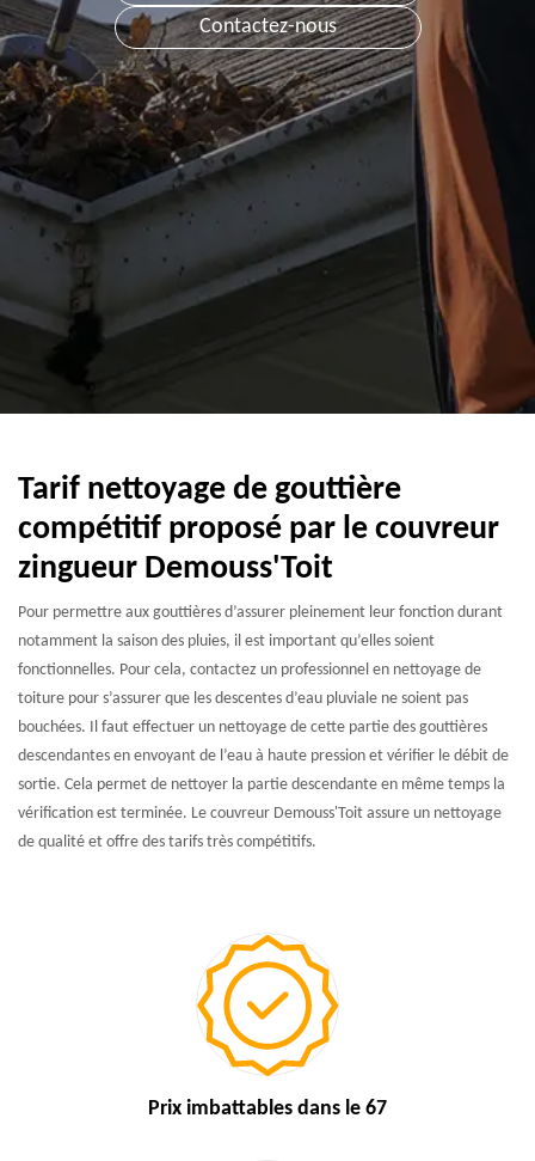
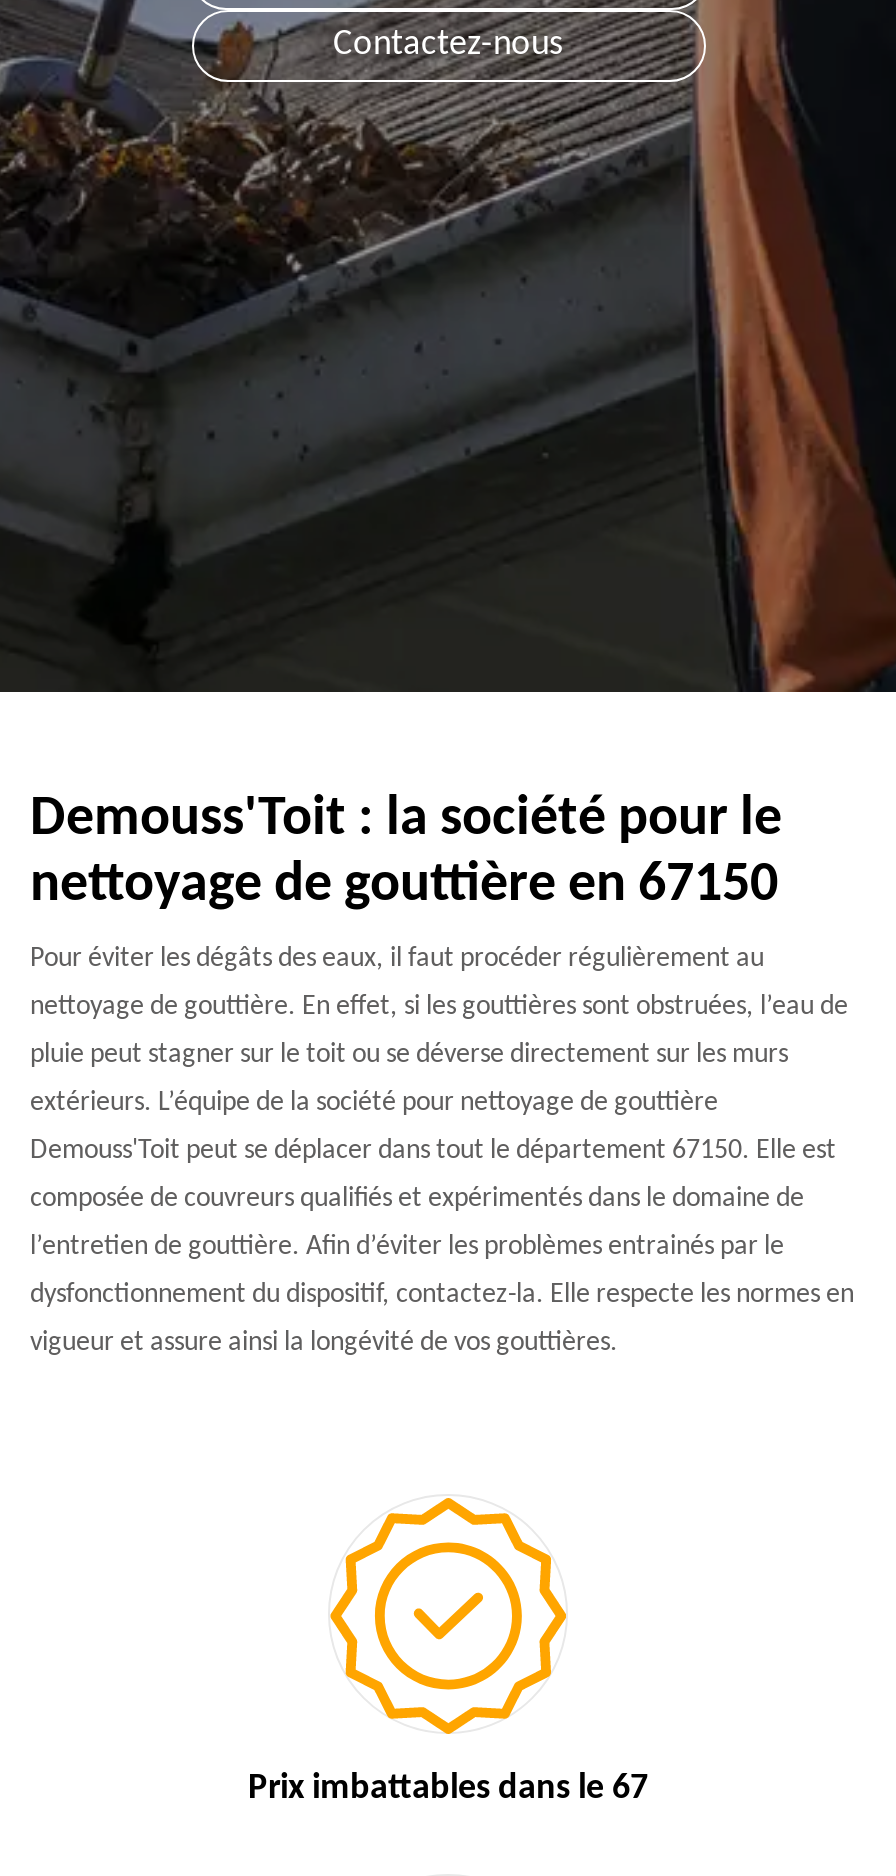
[18,473,499,586] Tarif nettoyage de gouttière | compétitif proposé par le couvreur | zingueur Demouss'Toit -> [30,792,782,914] Demouss'Toit : la société pour le | nettoyage de gouttière en 67150
[18,604,503,622] Pour permettre aux gouttières d’assurer pleinement leur fonction durant -> [30,944,764,974] Pour éviter les dégâts des eaux, il faut procéder régulièrement au
[18,633,435,650] notamment la saison des pluies, il est important qu’elles soient -> [30,992,848,1022] nettoyage de gouttière. En effet, si les gouttières sont obstruées, l’eau de
[18,661,481,679] fonctionnelles. Pour cela, contactez un professionnel en nettoyage de -> [30,1040,788,1070] pluie peut stagner sur le toit ou se déverse directement sur les murs
[18,690,468,708] toiture pour s’assurer que les descentes d’eau pluviale ne soient pas -> [30,1088,718,1118] extérieurs. L’équipe de la société pour nettoyage de gouttière
[18,719,487,737] bouchées. Il faut effectuer un nettoyage de cette partie des gouttières -> [30,1136,836,1166] Demouss'Toit peut se déplacer dans tout le département 67150. Elle est
[18,747,509,765] descendantes en envoyant de l’eau à haute pression et vérifier le débit de -> [30,1184,804,1214] composée de couvreurs qualifiés et expérimentés dans le domaine de
[18,776,505,794] sortie. Cela permet de nettoyer la partie descendante en même temps la -> [30,1232,784,1262] l’entretien de gouttière. Afin d’éviter les problèmes entrainés par le
[18,805,502,823] vérification est terminée. Le couvreur Demouss'Toit assure un nettoyage -> [30,1280,854,1310] dysfonctionnement du dispositif, contactez-la. Elle respecte les normes en
[18,833,316,851] de qualité et offre des tarifs très compétitifs. -> [30,1328,618,1358] vigueur et assure ainsi la longévité de vos gouttières.

